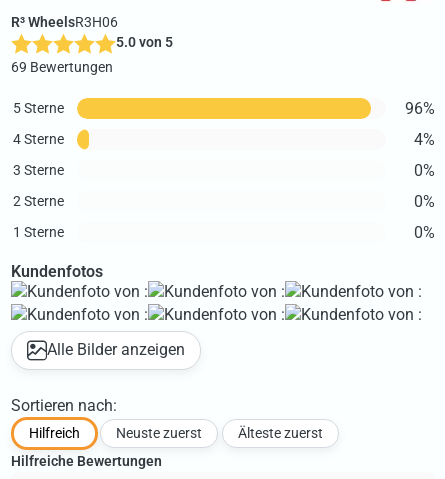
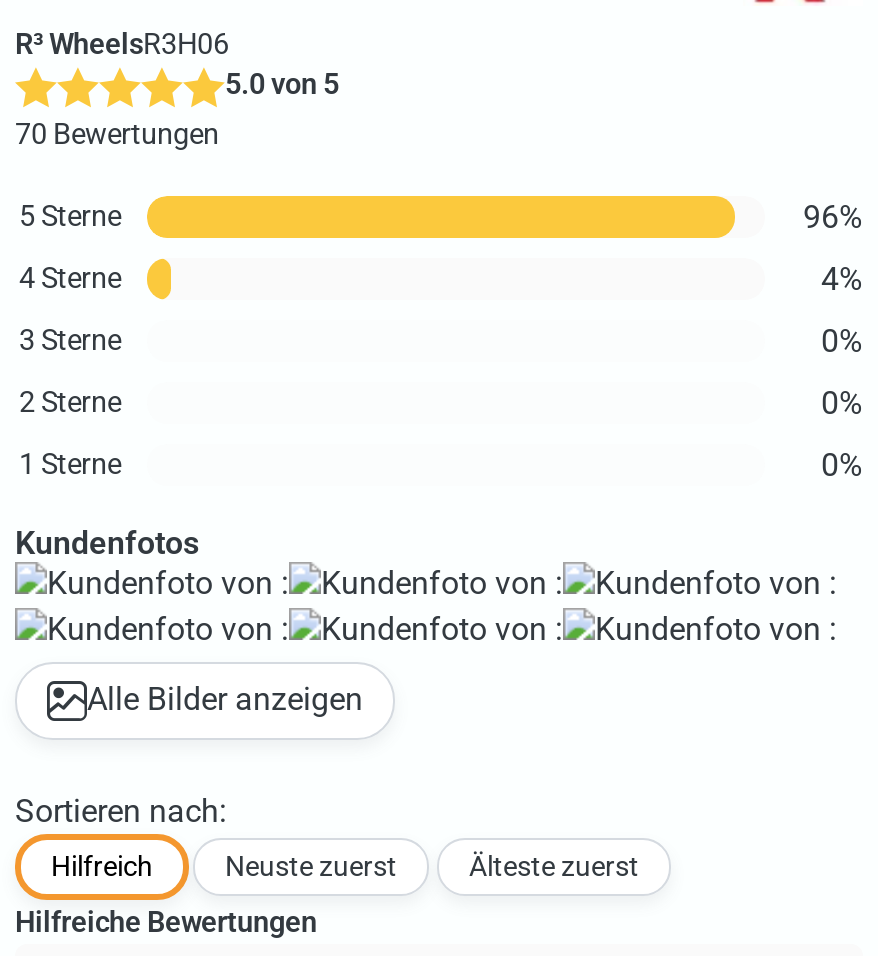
[11,59,113,76] 69 Bewertungen -> [15,118,219,152] 70 Bewertungen

